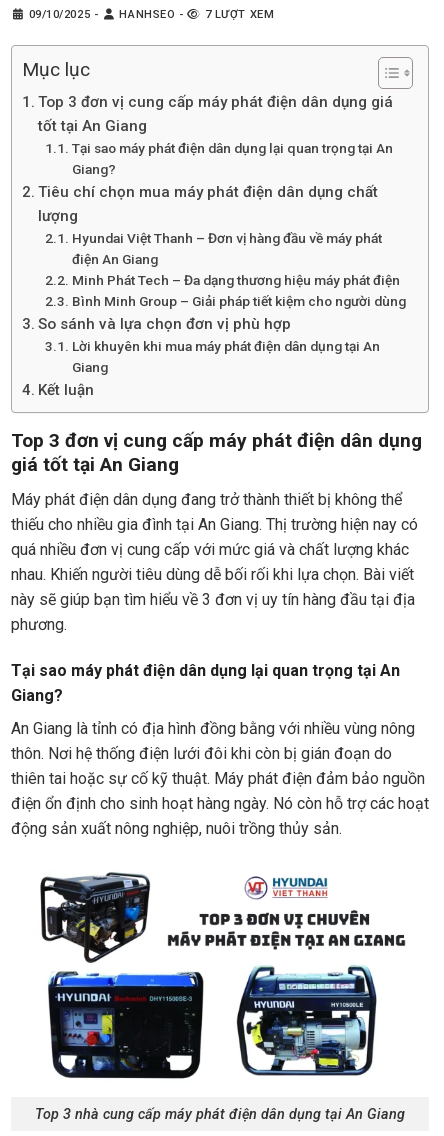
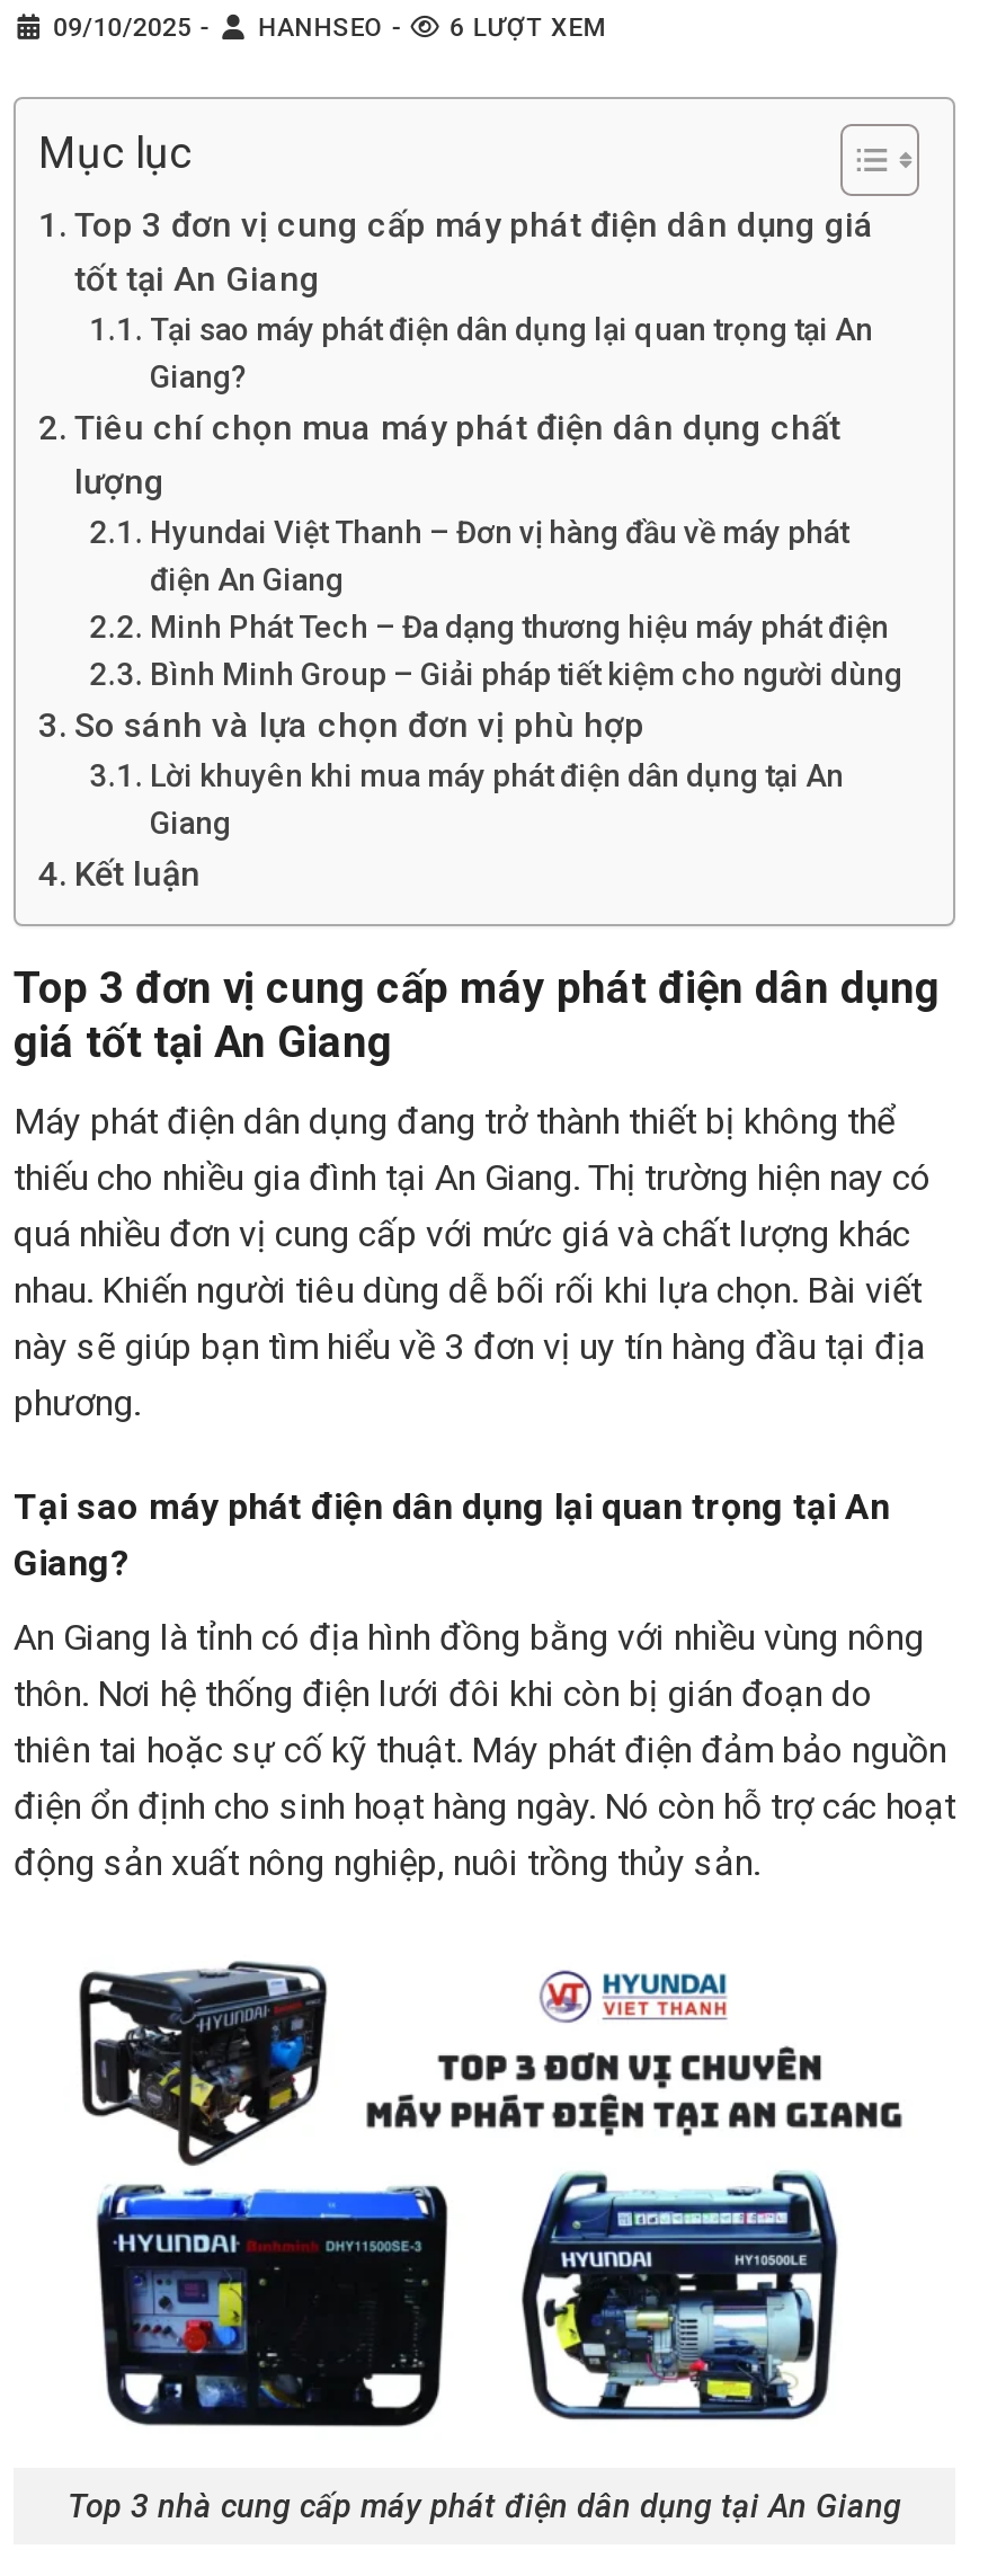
[29,8,274,21] 09/10/2025 - HANHSEO - 7 LƯỢT XEM -> [53,14,607,43] 09/10/2025 - HANHSEO - 6 LƯỢT XEM

